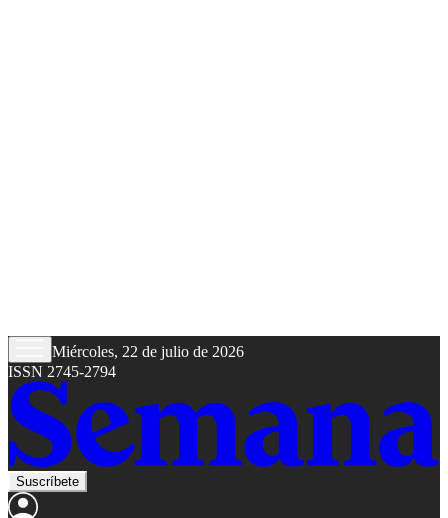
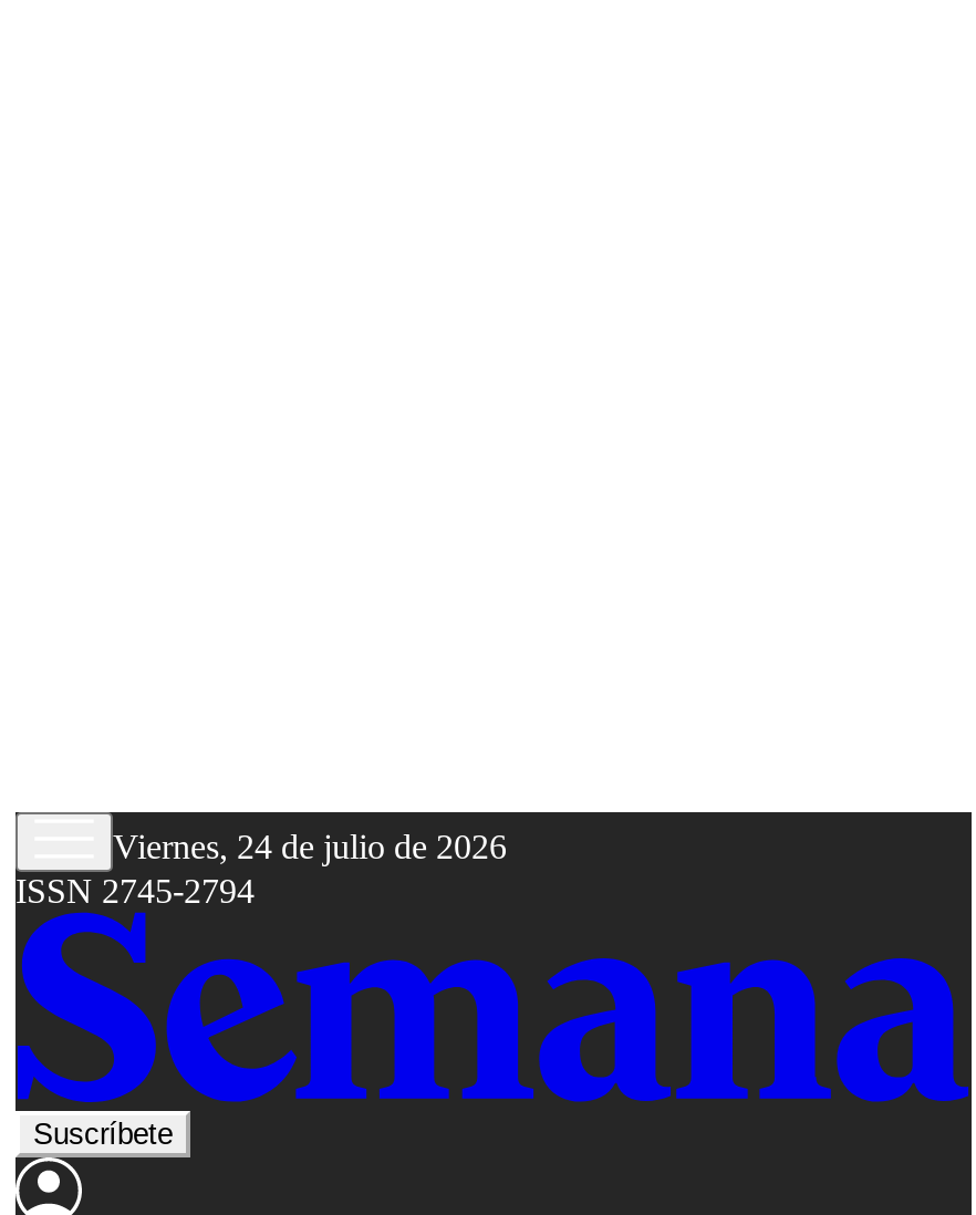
[52,343,244,360] Miércoles, 22 de julio de 2026 -> [113,828,507,865] Viernes, 24 de julio de 2026

